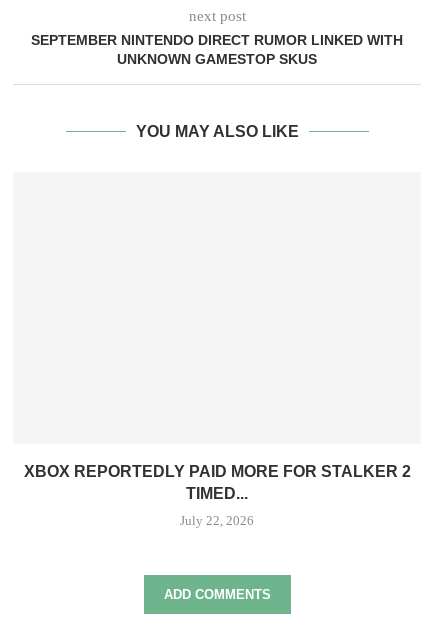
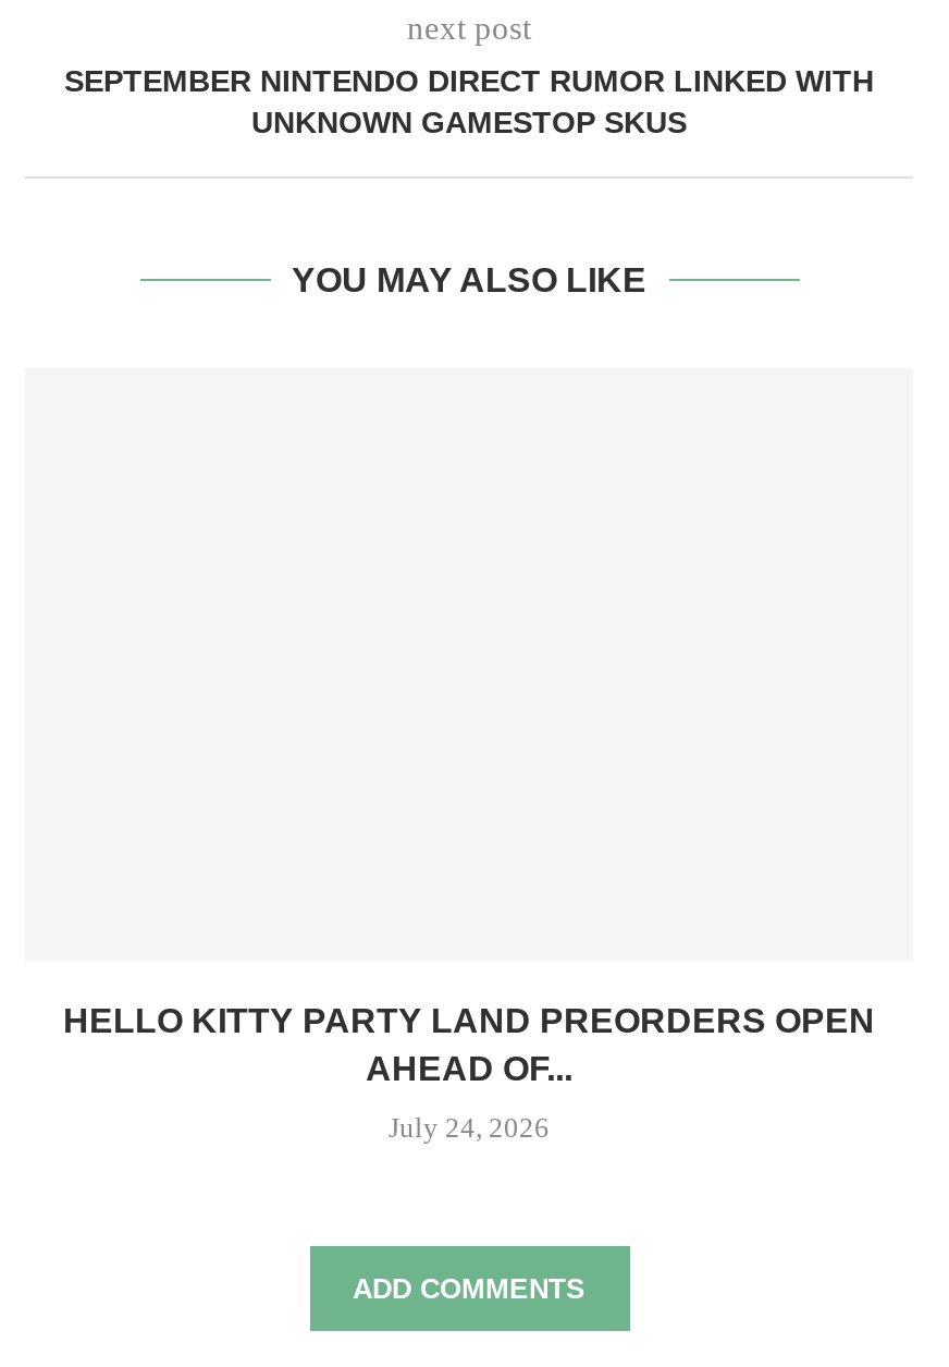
[23,463,410,502] XBOX REPORTEDLY PAID MORE FOR STALKER 2 | TIMED... -> [63,1003,875,1088] HELLO KITTY PARTY LAND PREORDERS OPEN | AHEAD OF...
[180,513,254,528] July 22, 2026 -> [389,1112,550,1145] July 24, 2026

